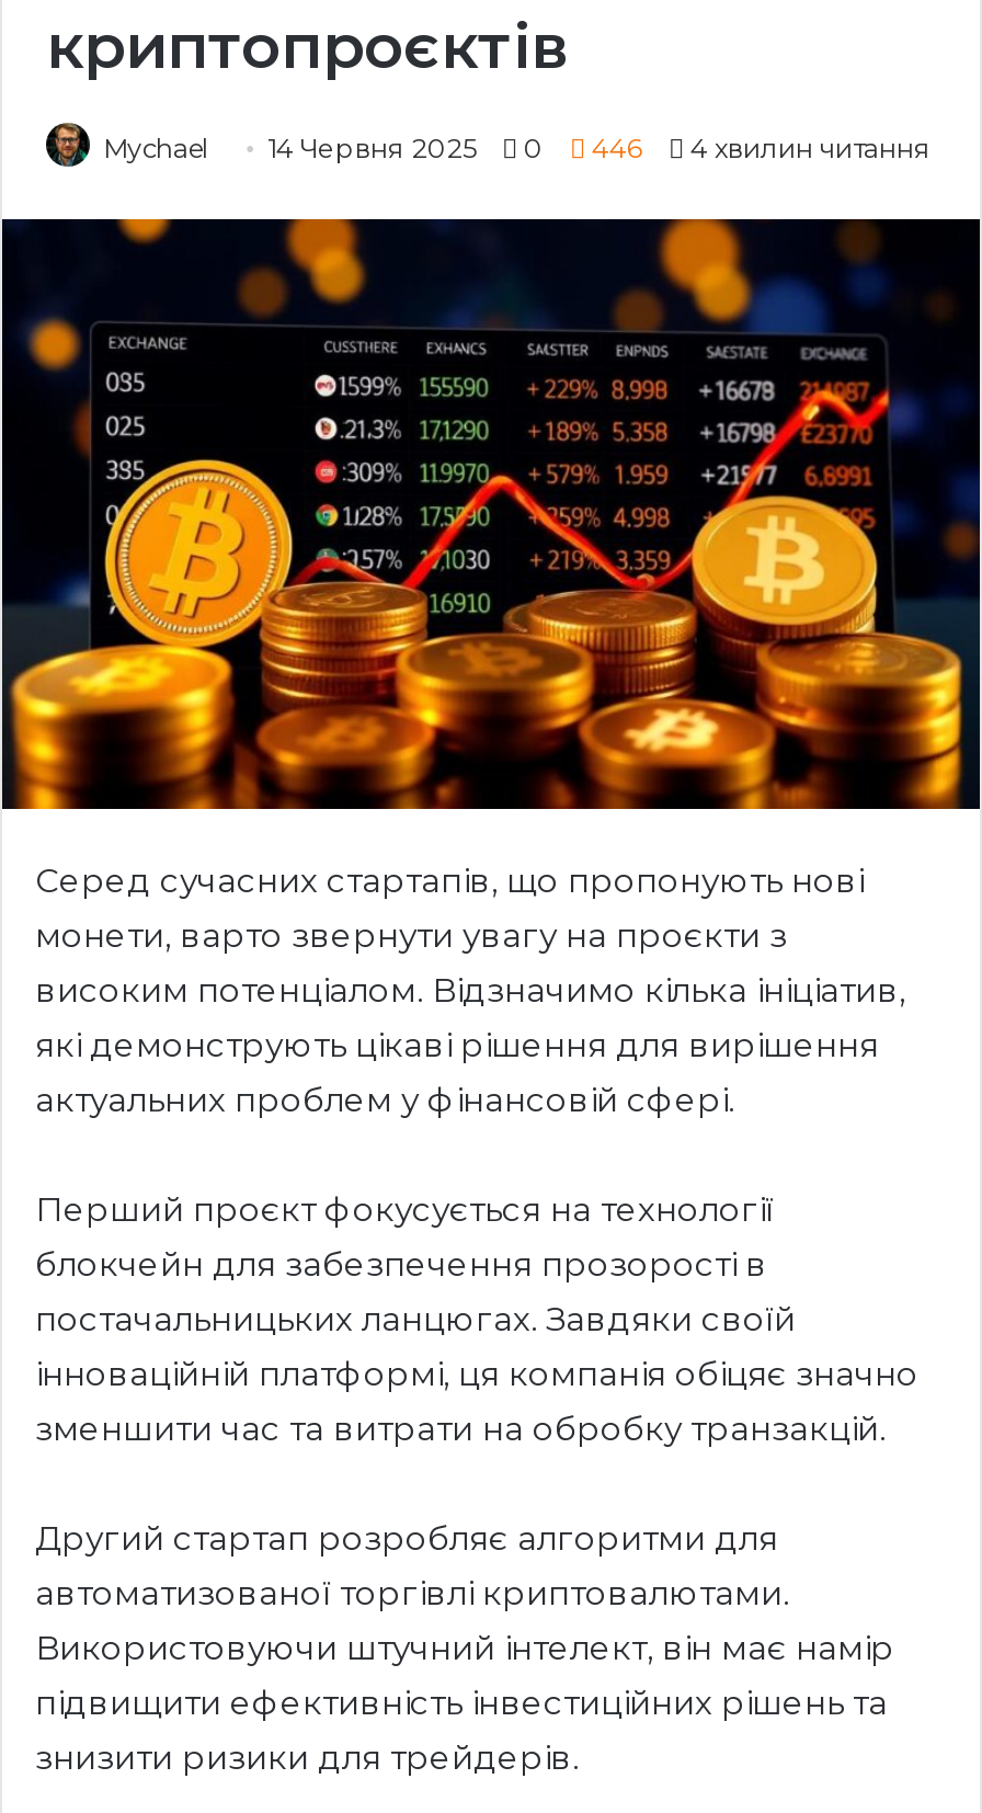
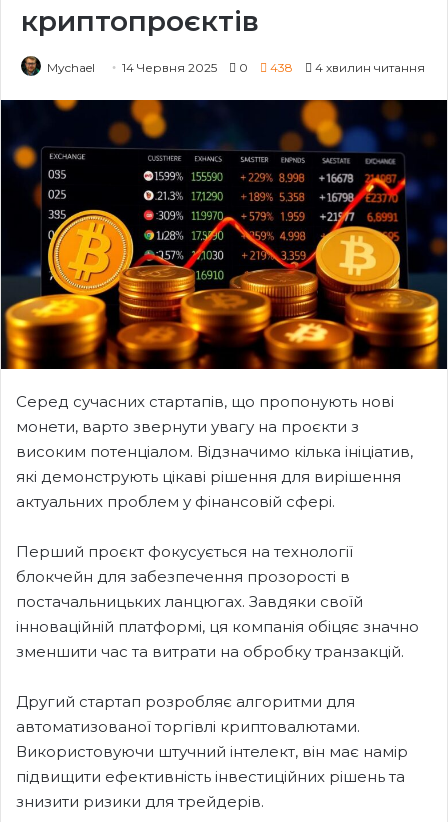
[585,132,642,164] 446 -> [267,60,293,75] 438

